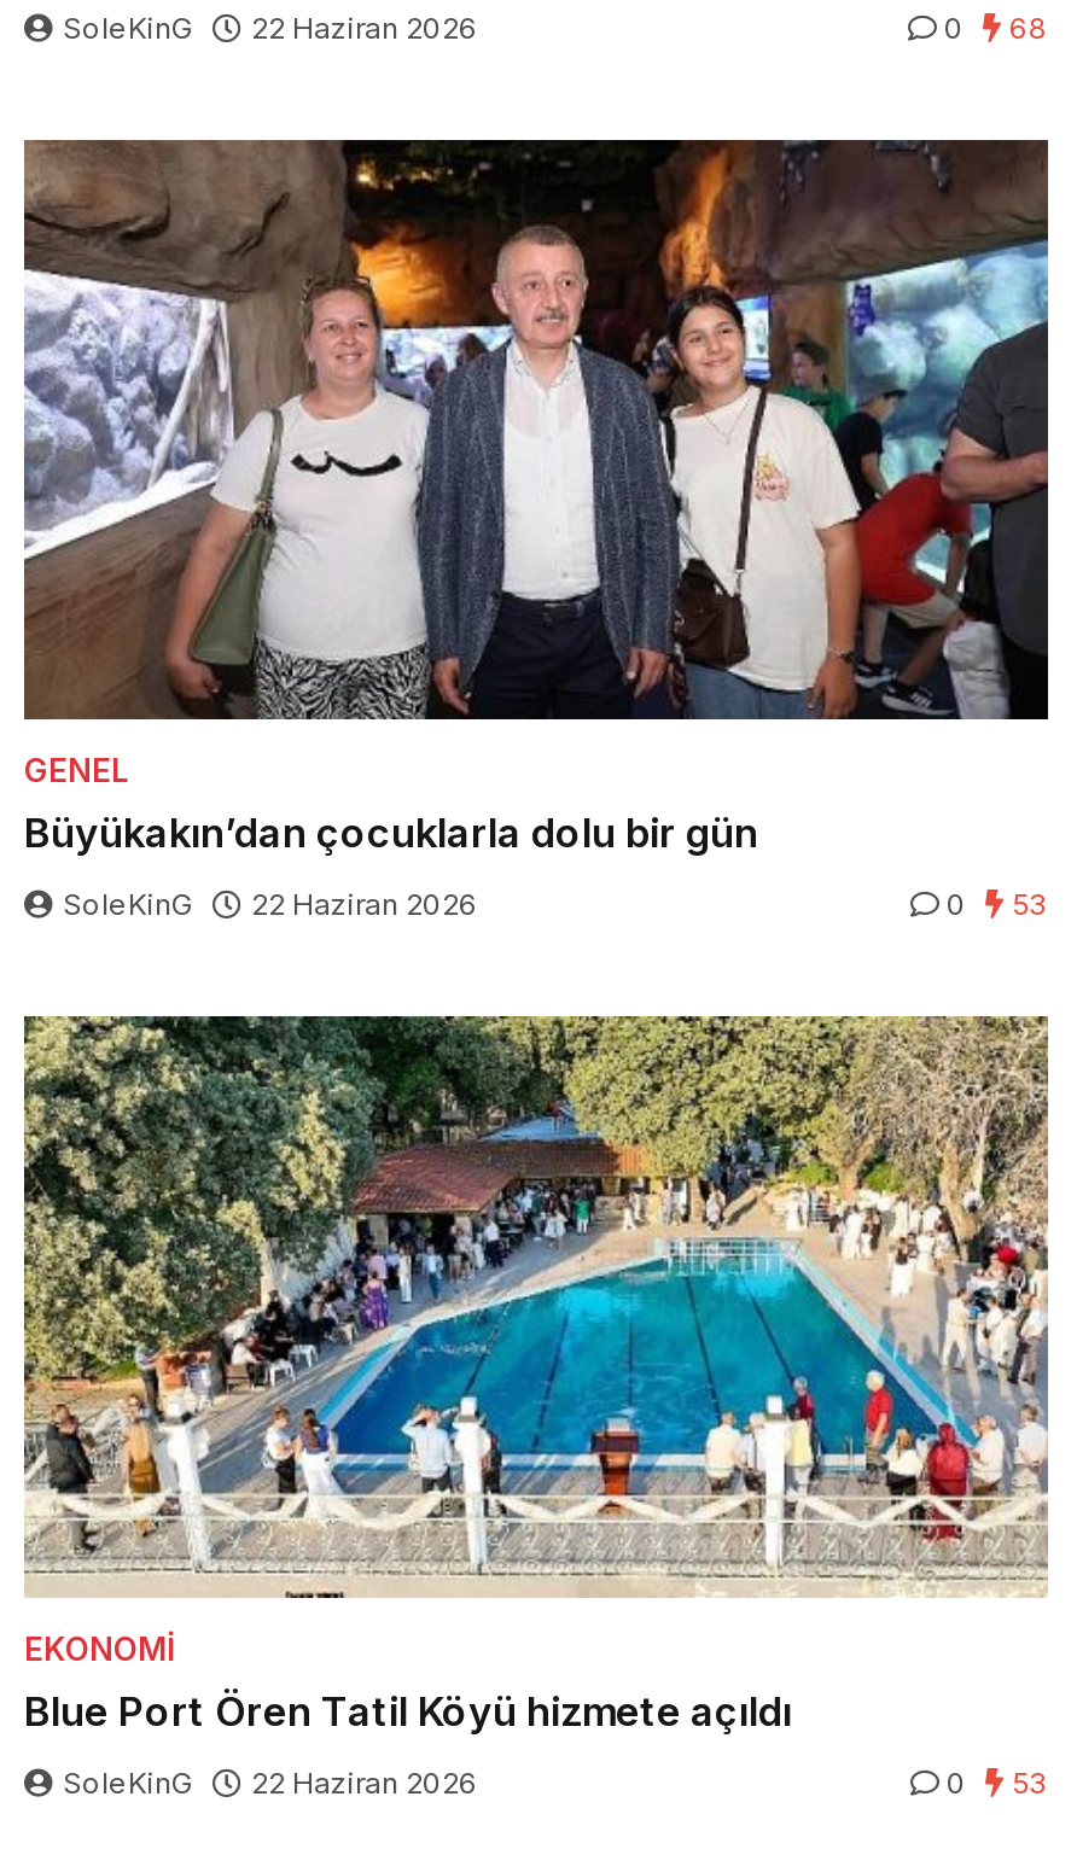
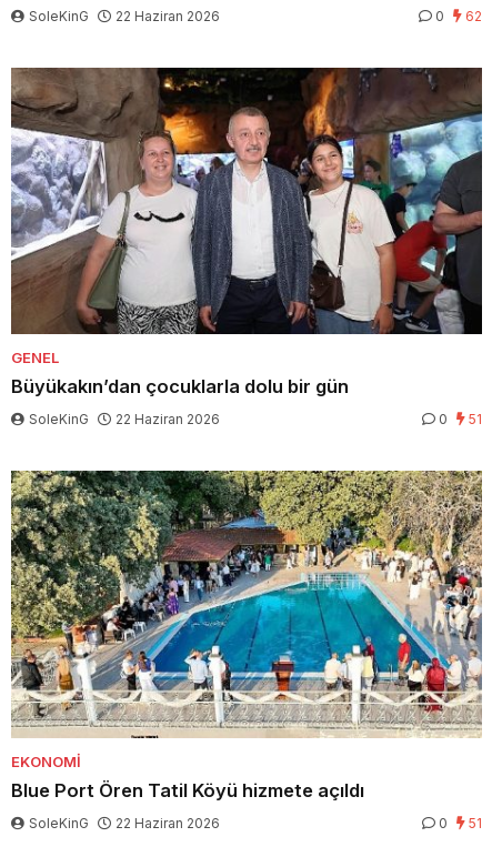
[937,10,1048,46] 0 68 -> [432,8,482,25] 0 62
[939,887,1048,923] 0 53 -> [435,411,482,428] 0 51
[939,1764,1048,1800] 0 53 -> [435,814,482,831] 0 51

